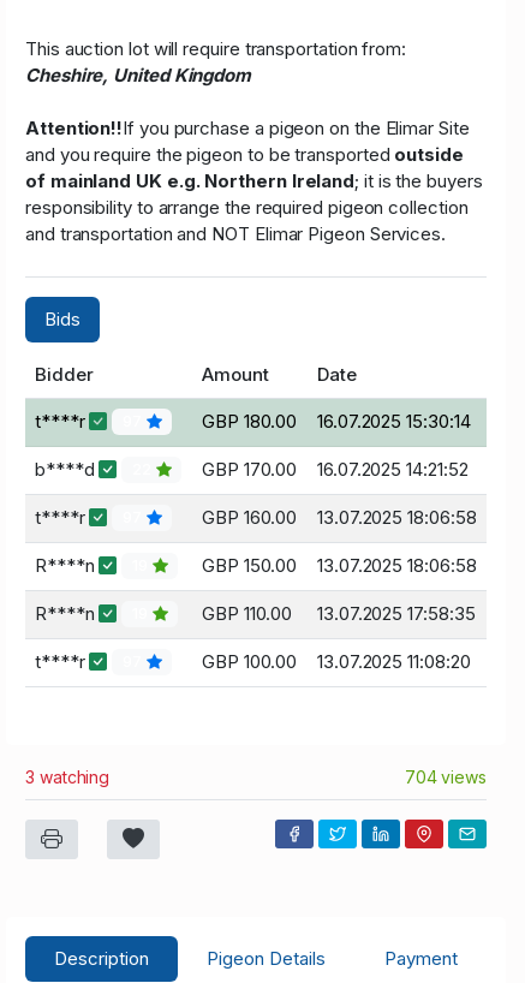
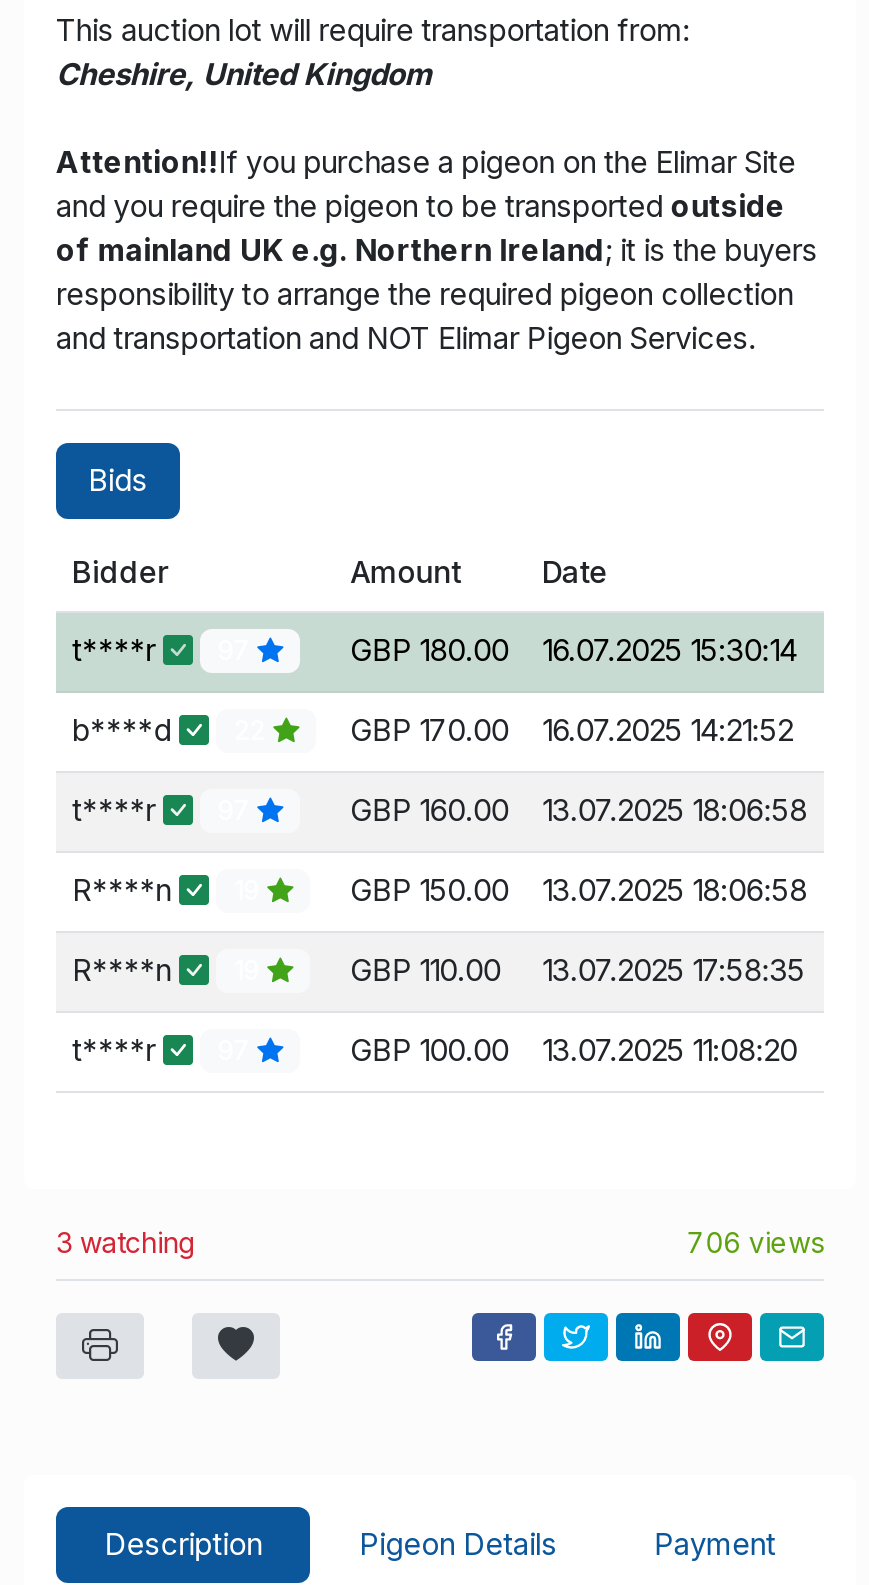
[405,766,487,787] 704 views -> [687,1225,824,1259] 706 views

